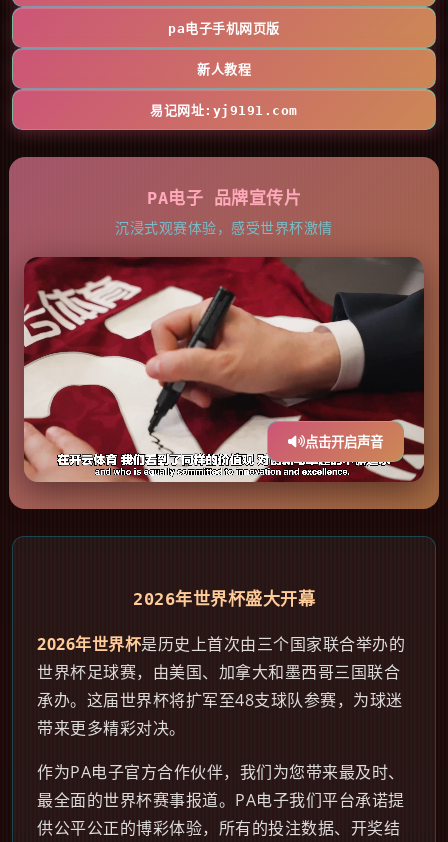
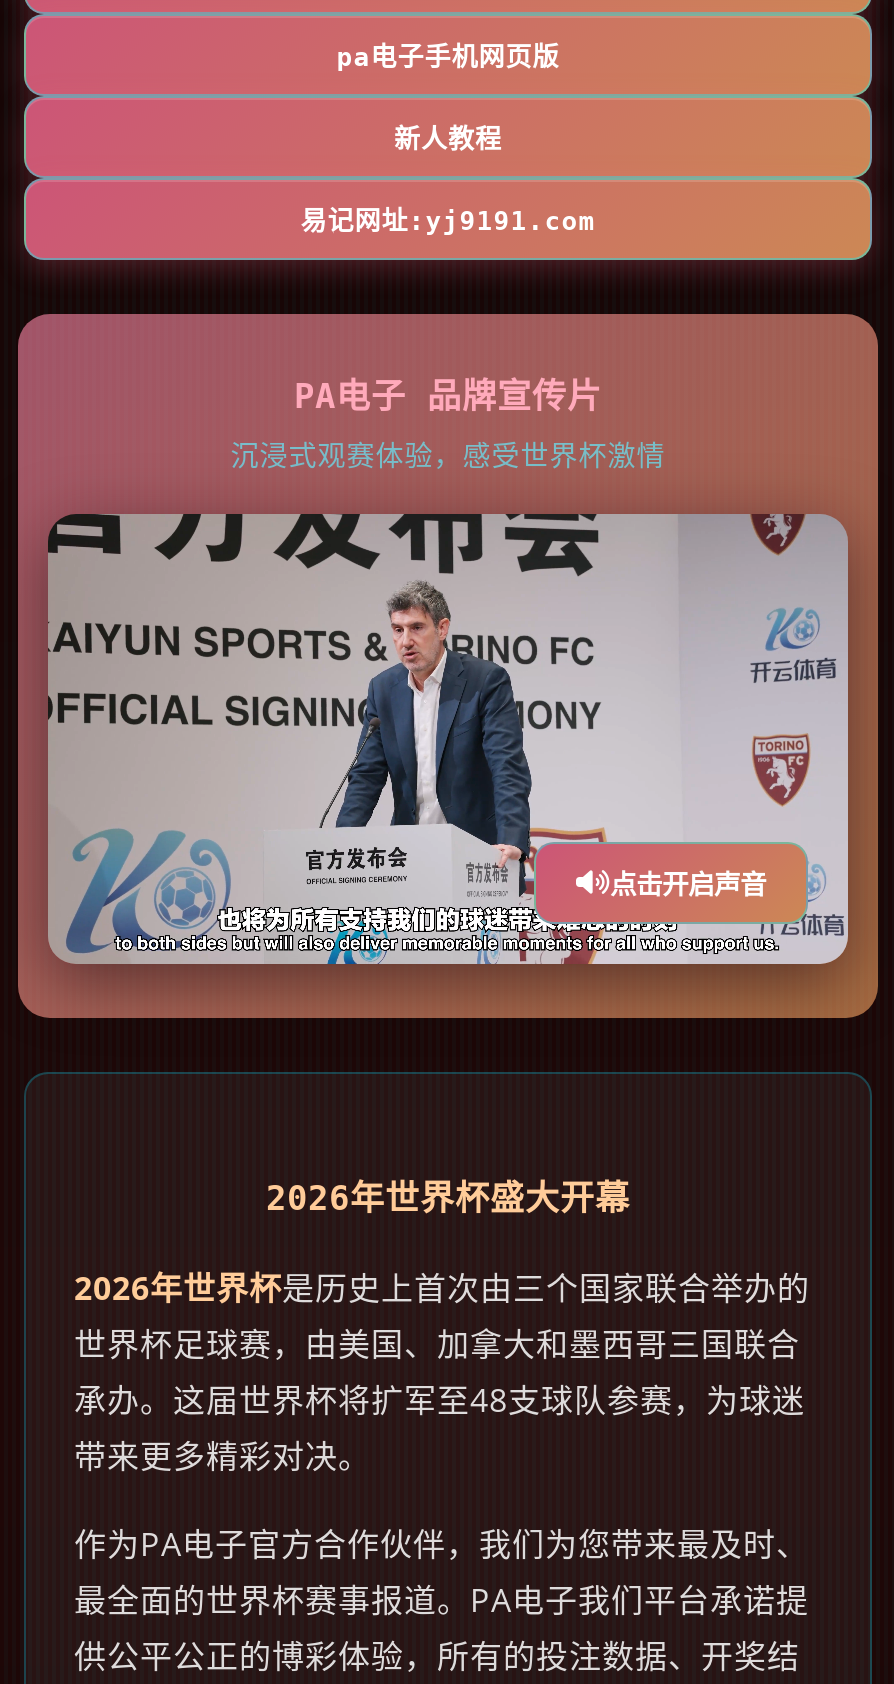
[24,256,425,483] [image] -> [46,512,850,966] [image]

